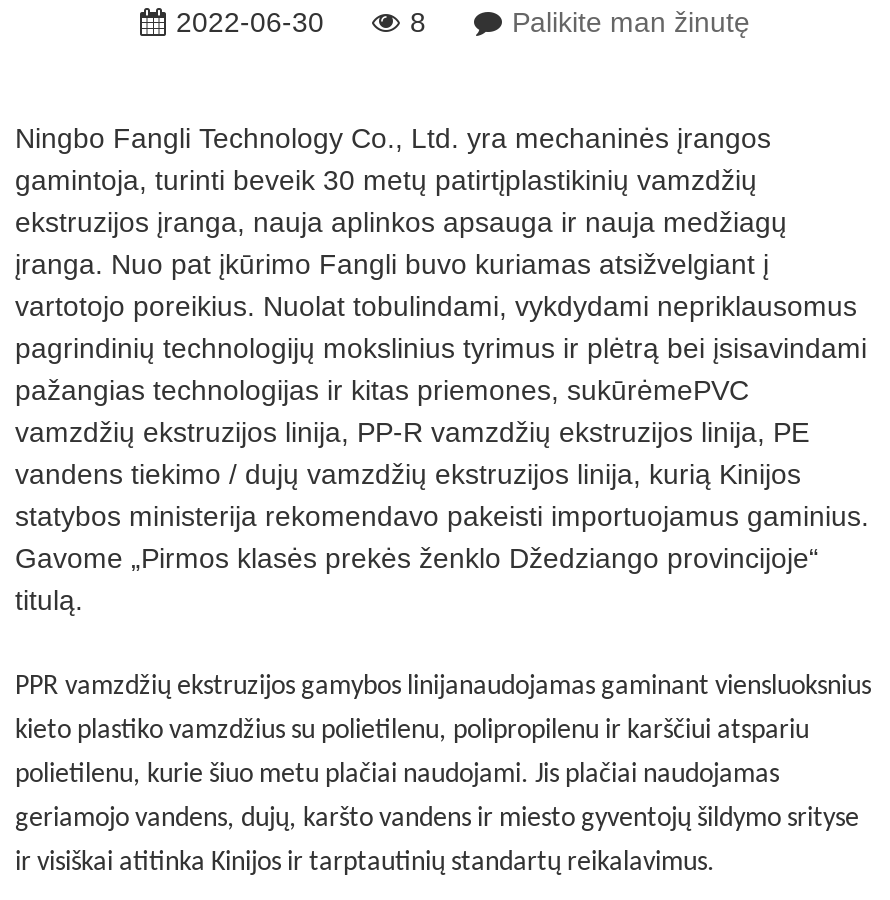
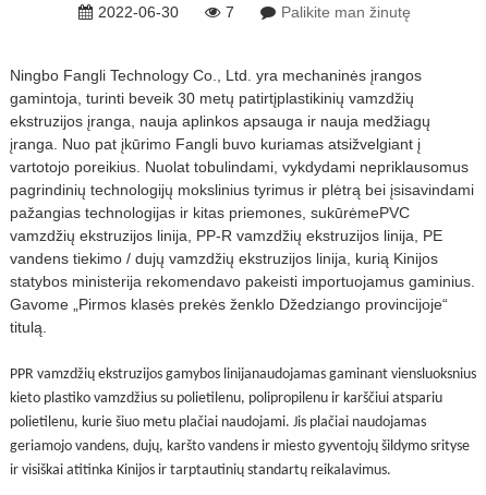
[410,6,426,38] 8 -> [225,3,234,21] 7

